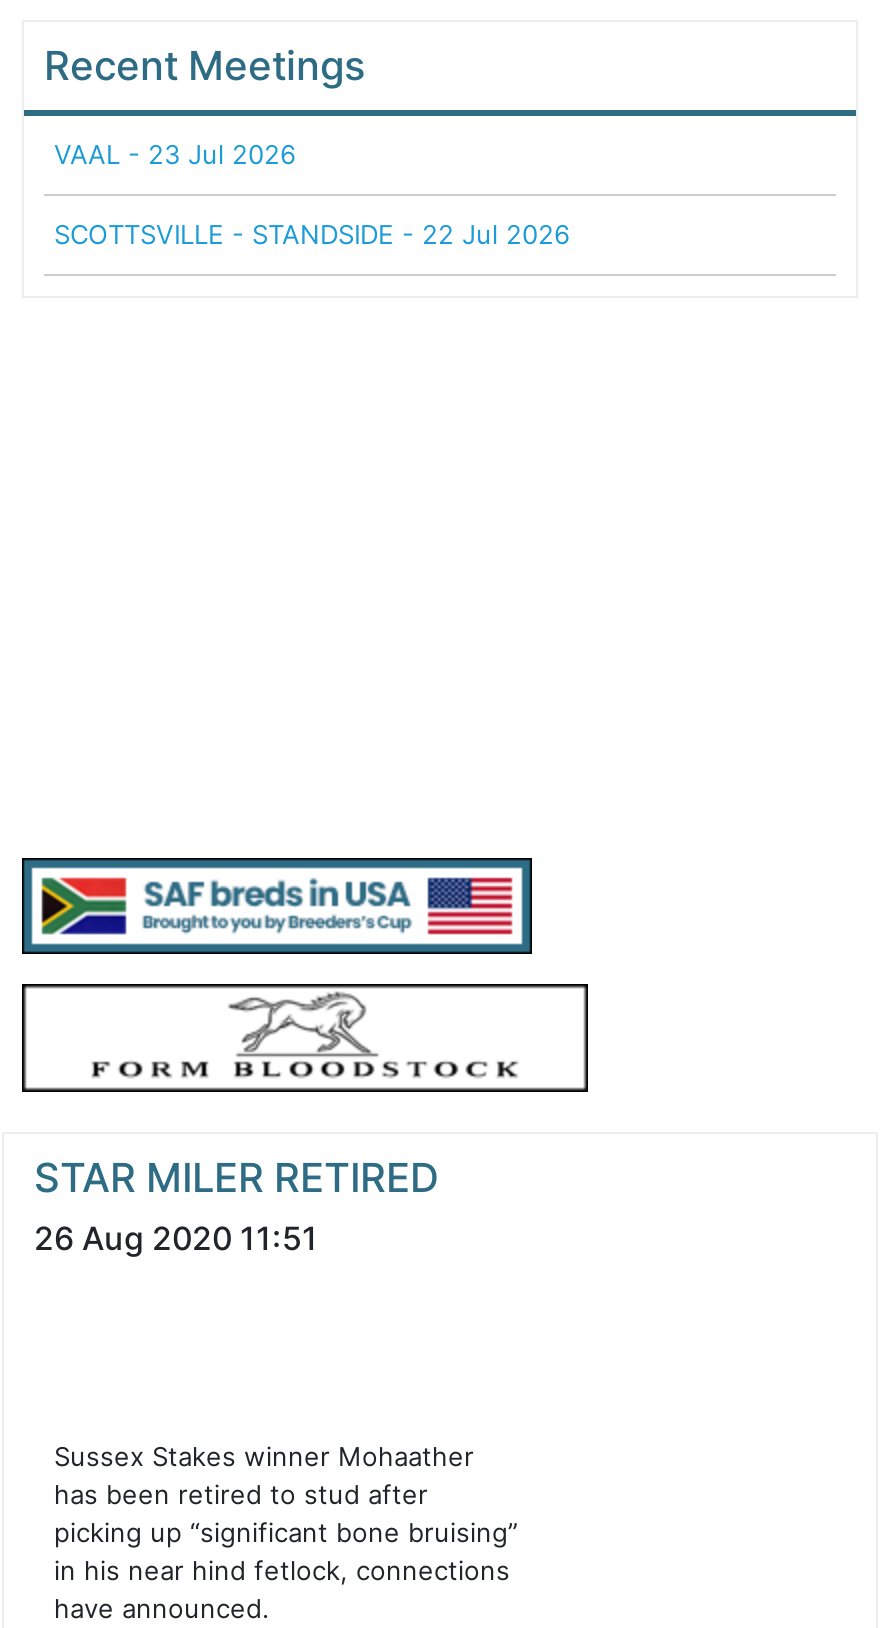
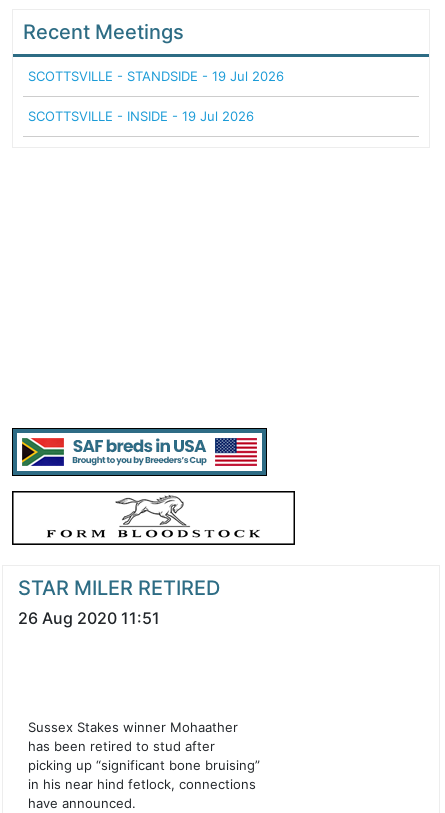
[54,138,296,170] VAAL - 23 Jul 2026 -> [28,68,284,84] SCOTTSVILLE - STANDSIDE - 19 Jul 2026
[54,218,570,250] SCOTTSVILLE - STANDSIDE - 22 Jul 2026 -> [28,108,254,124] SCOTTSVILLE - INSIDE - 19 Jul 2026

